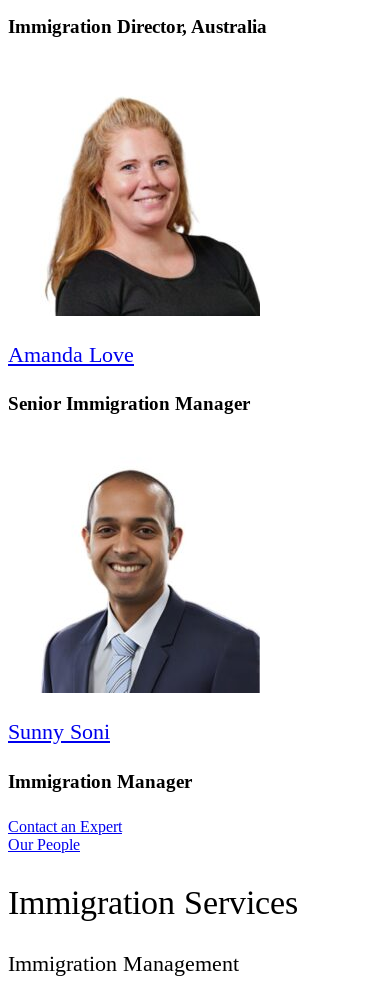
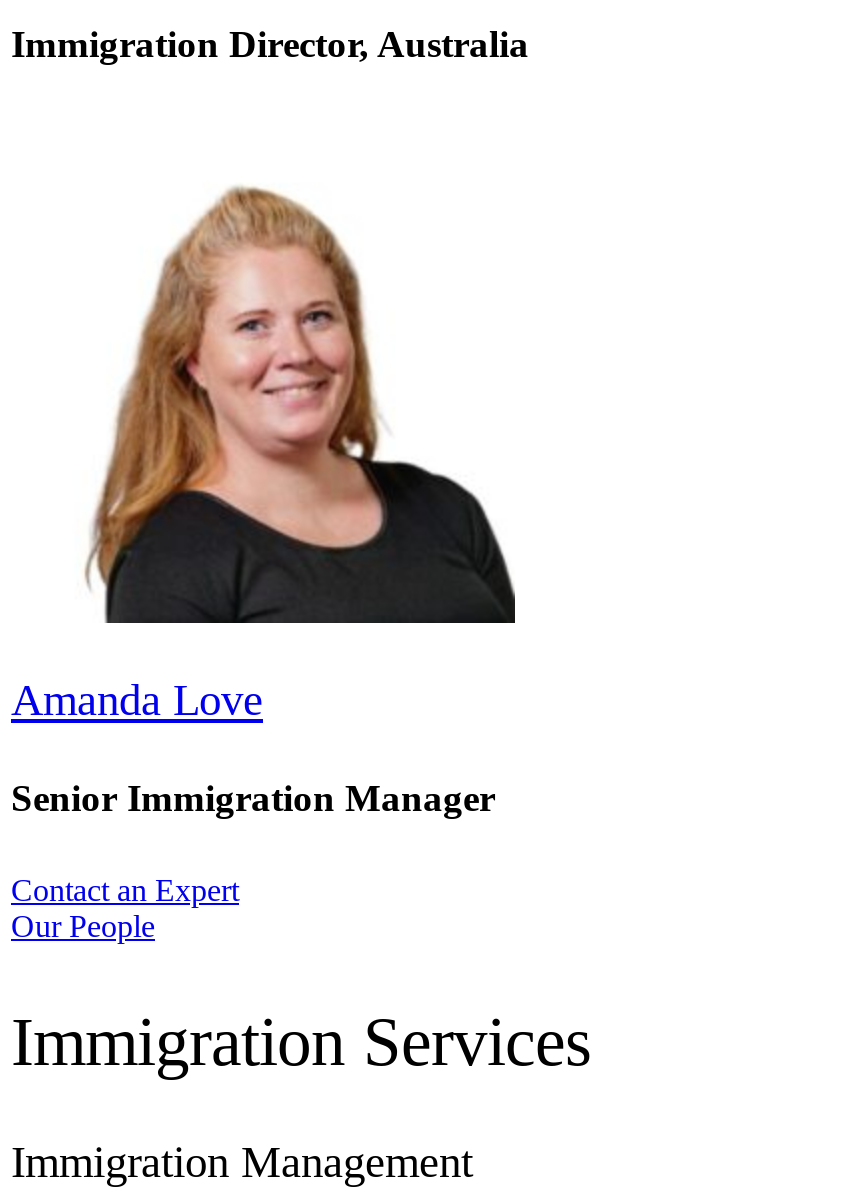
[8,469,261,792] [image] | Sunny Soni | Immigration Manager -> none

